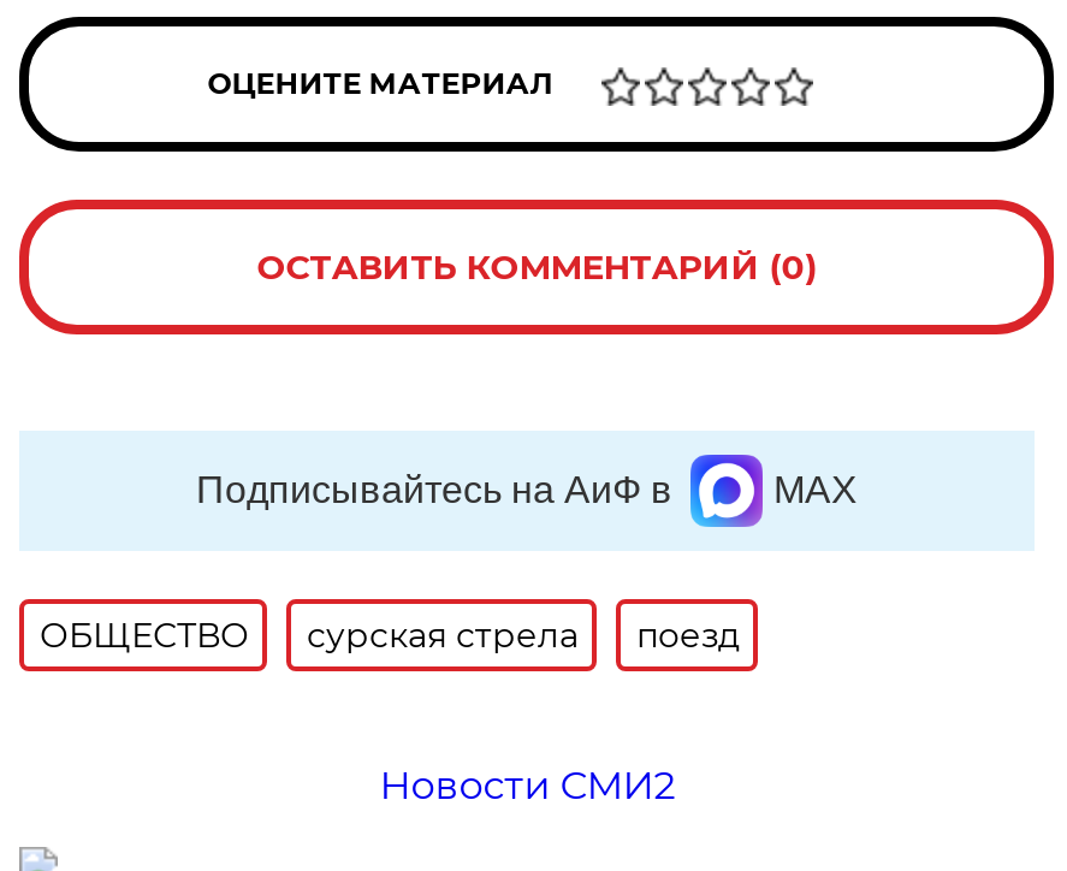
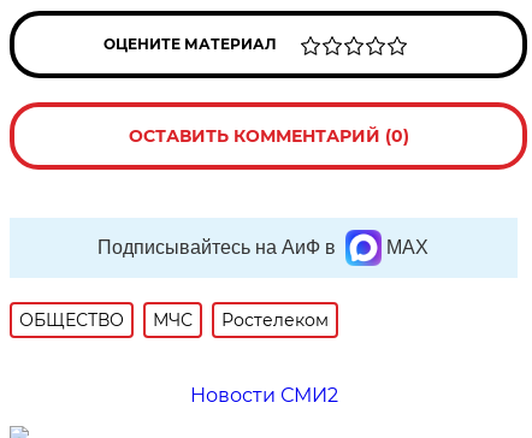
[307,614,740,657] сурская стрела | поезд -> [153,309,329,331] МЧС | Ростелеком

